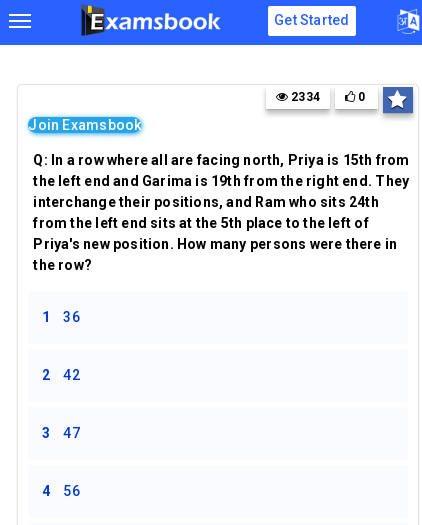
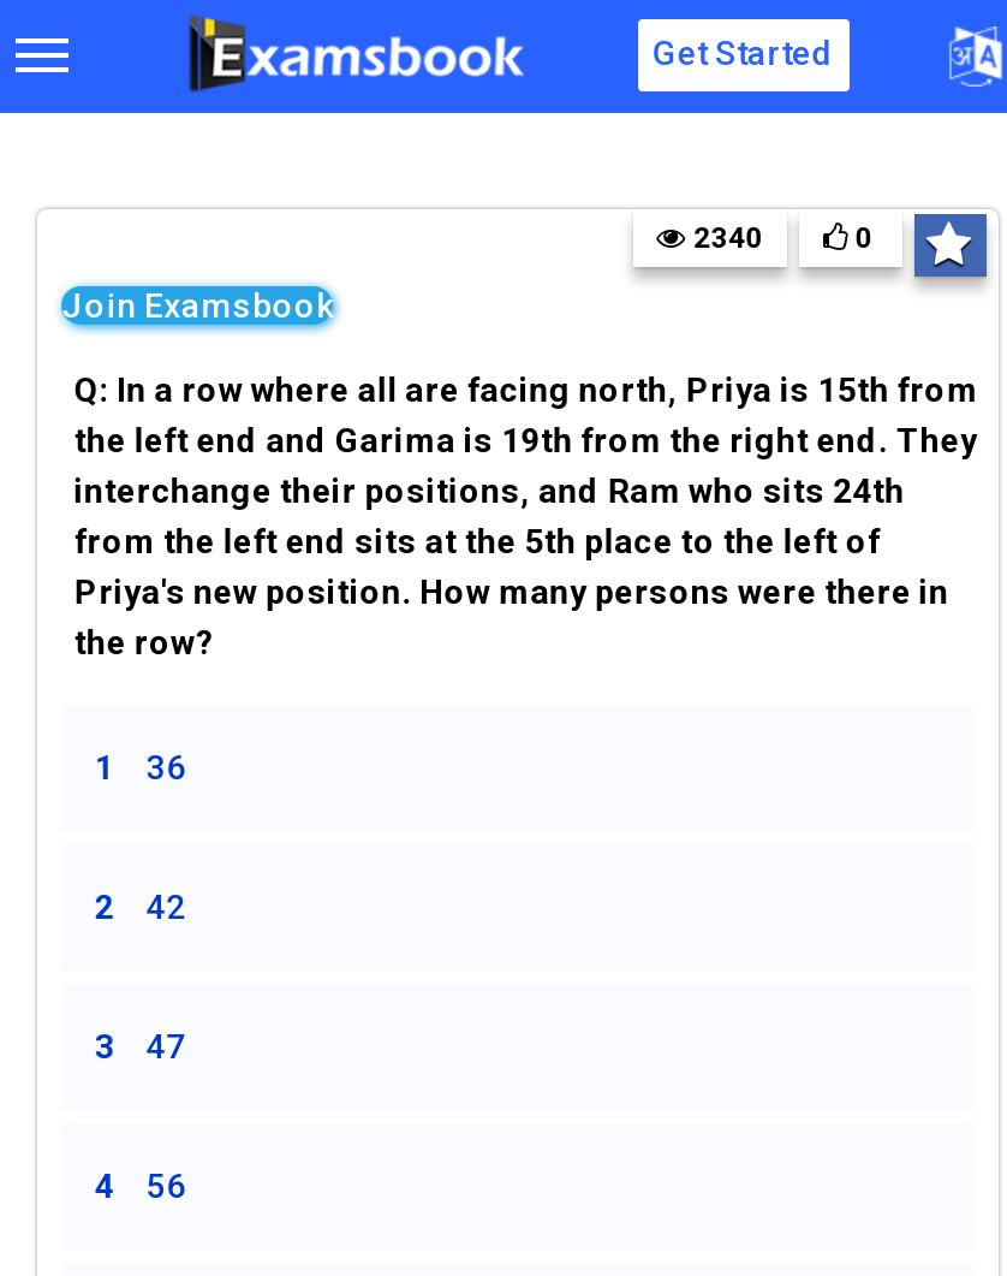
[288,90,320,104] 2334 -> [686,221,763,255] 2340

